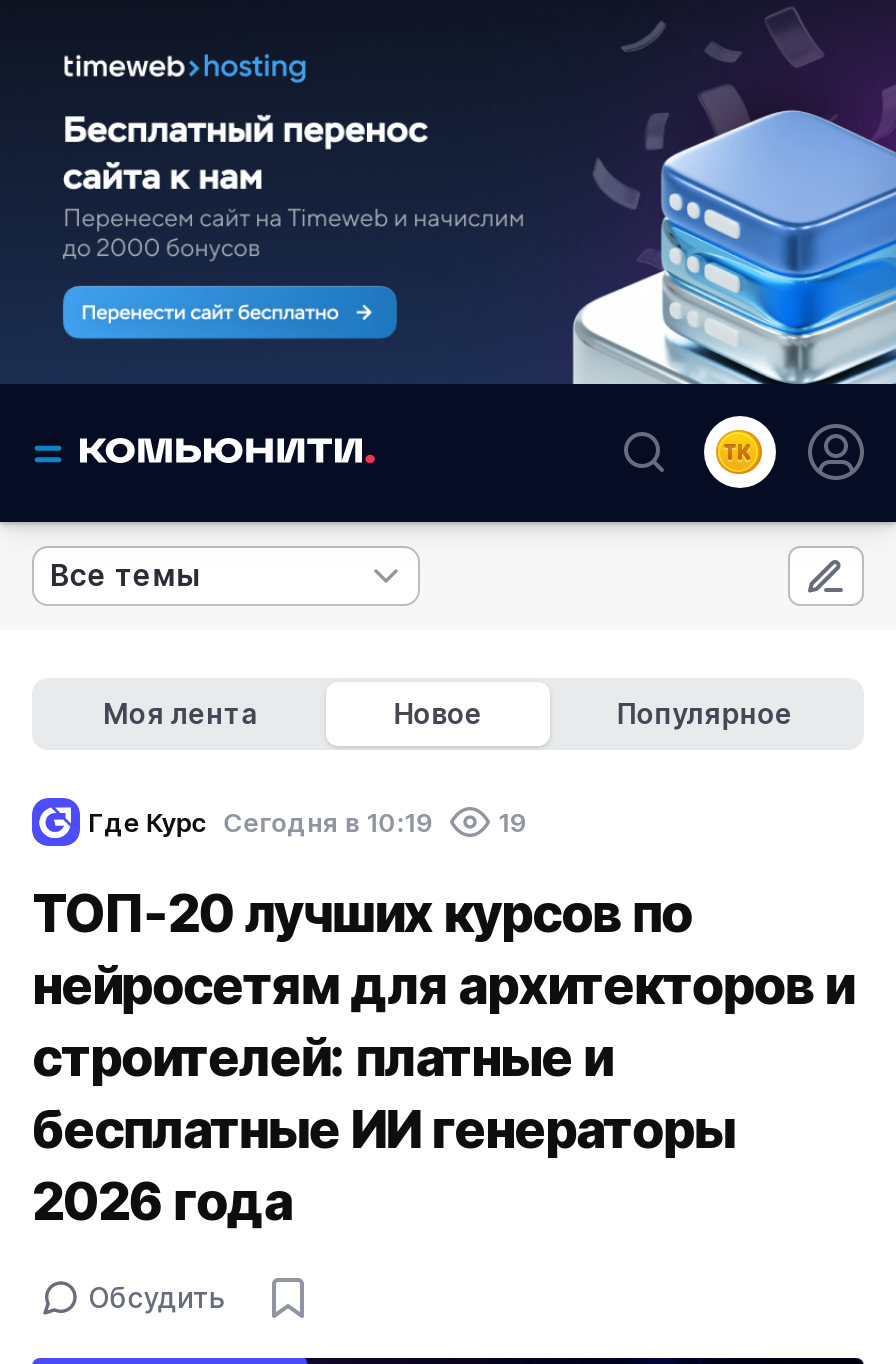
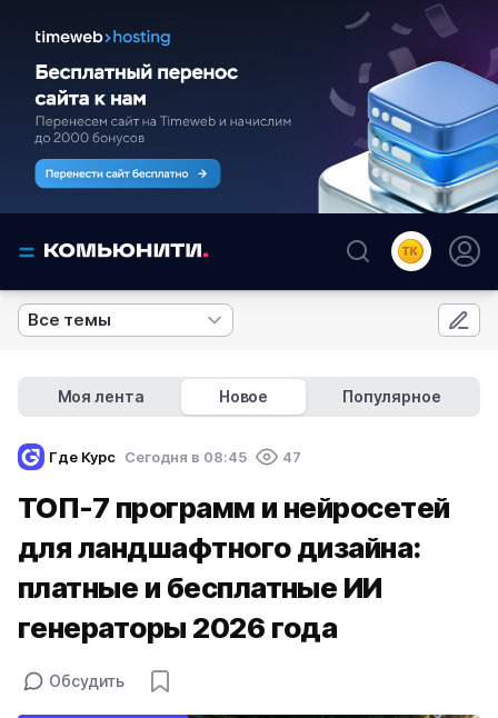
[88,806,528,838] Где Курс Cегодня в 10:19 | 19 -> [49,448,301,466] Где Курс Cегодня в 08:45 | 47
[32,882,853,1232] ТОП-20 лучших курсов по | нейросетям для архитекторов и | строителей: платные и | бесплатные ИИ генераторы | 2026 года -> [18,490,450,645] ТОП-7 программ и нейросетей | для ландшафтного дизайна: | платные и бесплатные ИИ | генераторы 2026 года

